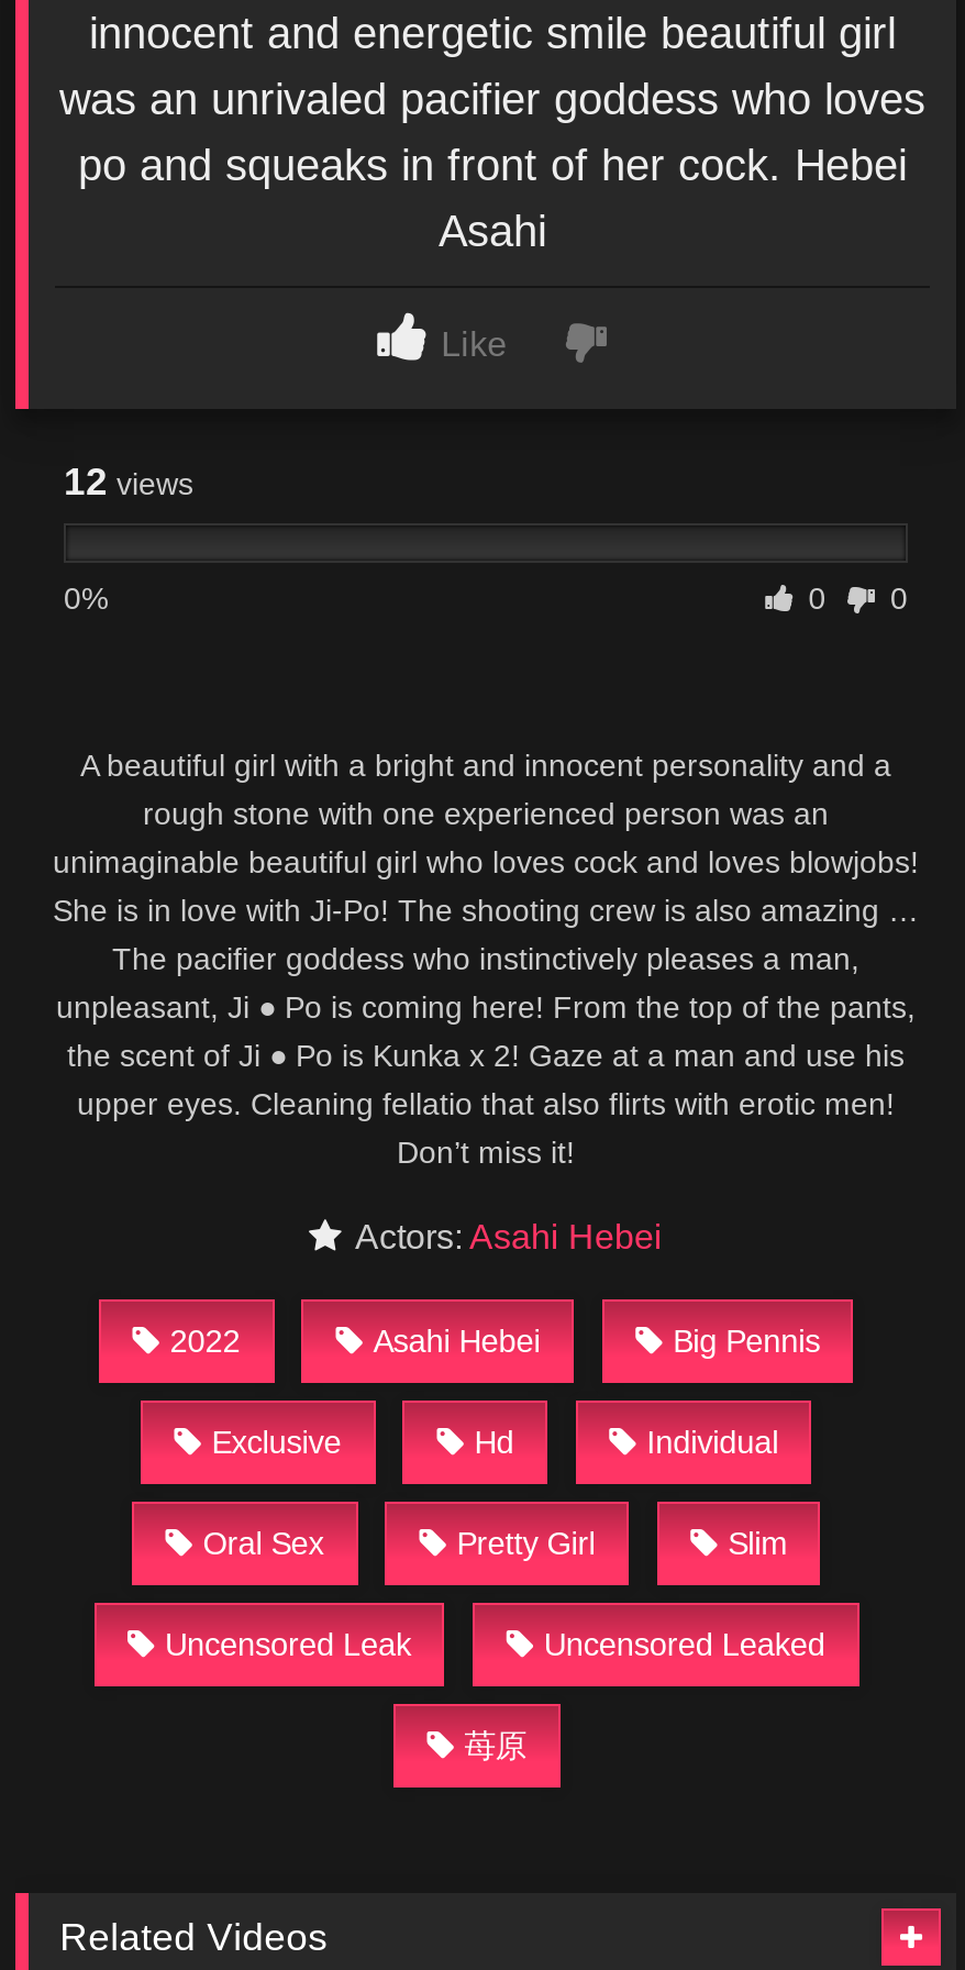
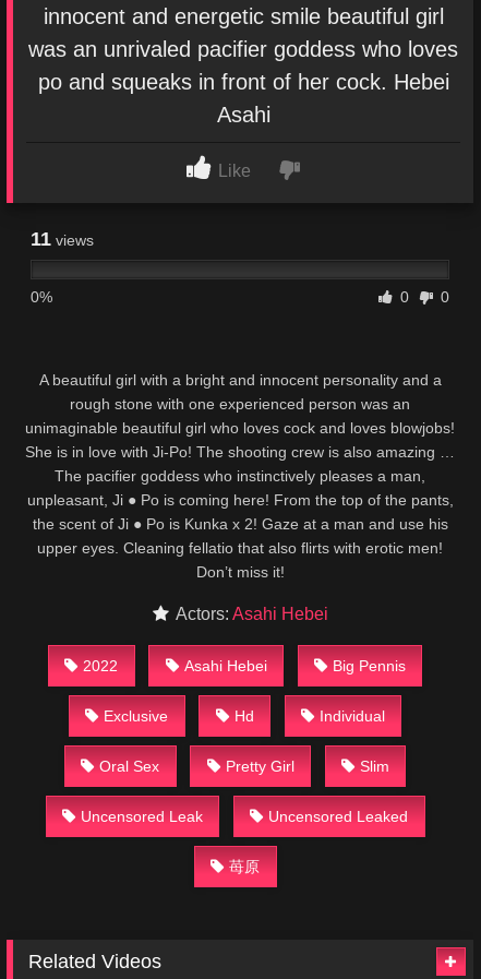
[64,460,193,504] 12 views -> [31,229,94,250] 11 views

